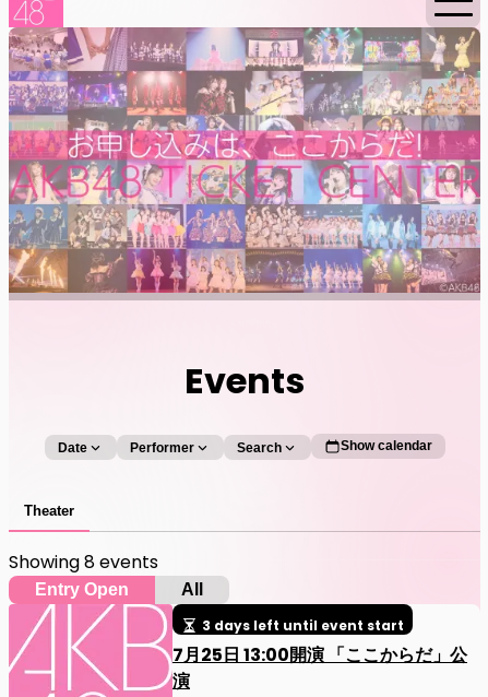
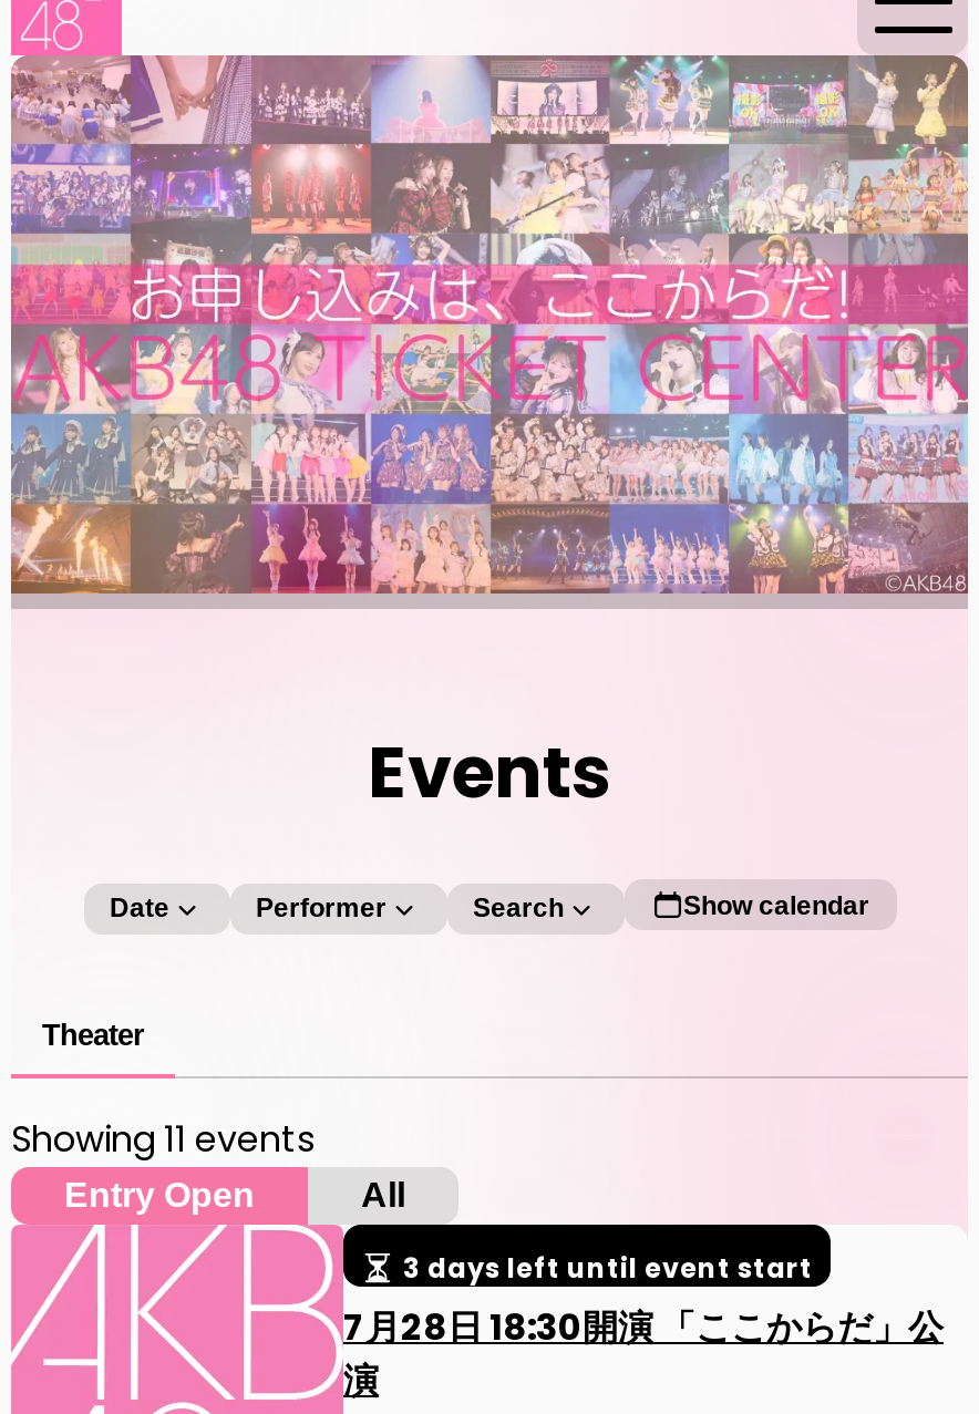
[9,549,158,574] Showing 8 events -> [11,1114,315,1165] Showing 11 events
[172,642,467,667] 7月25日 13:00開演 「ここからだ」公 -> [343,1302,944,1353] 7月28日 18:30開演 「ここからだ」公

